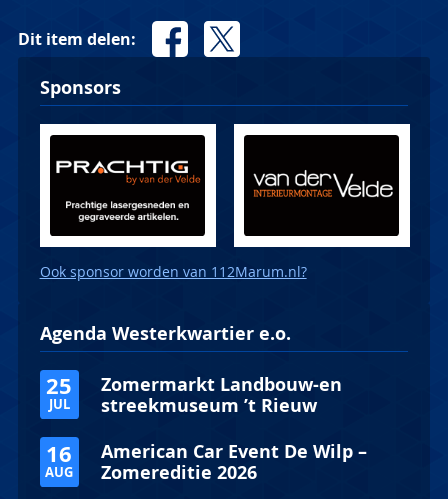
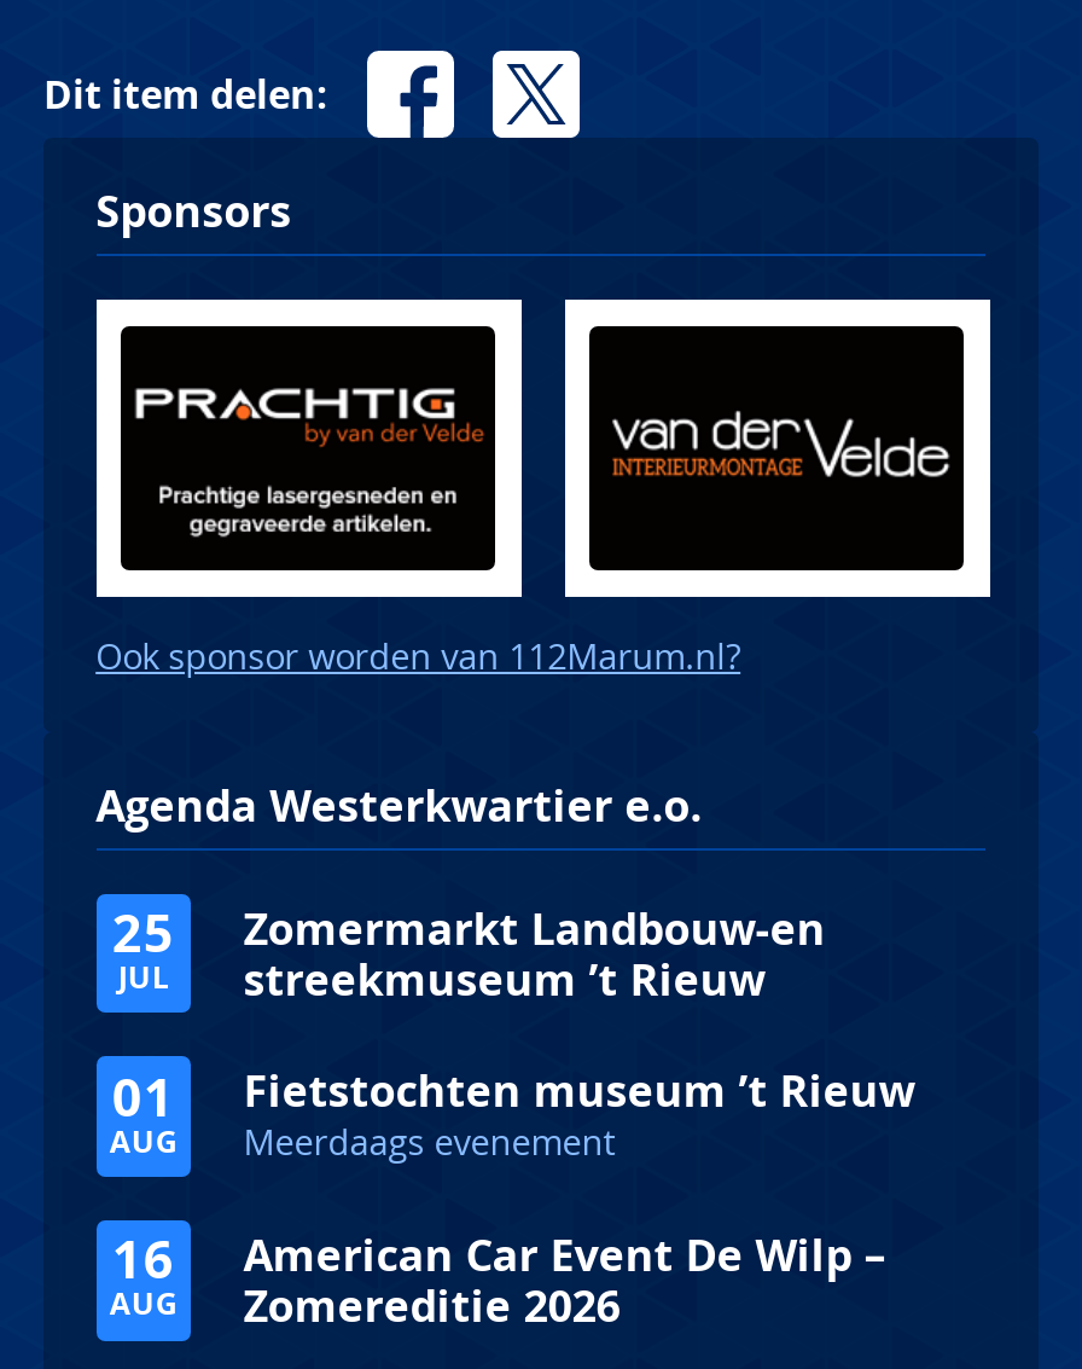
none -> [110,1061,177,1162] 01 | AUG
none -> [243,1060,915,1164] Fietstochten museum ’t Rieuw | Meerdaags evenement

